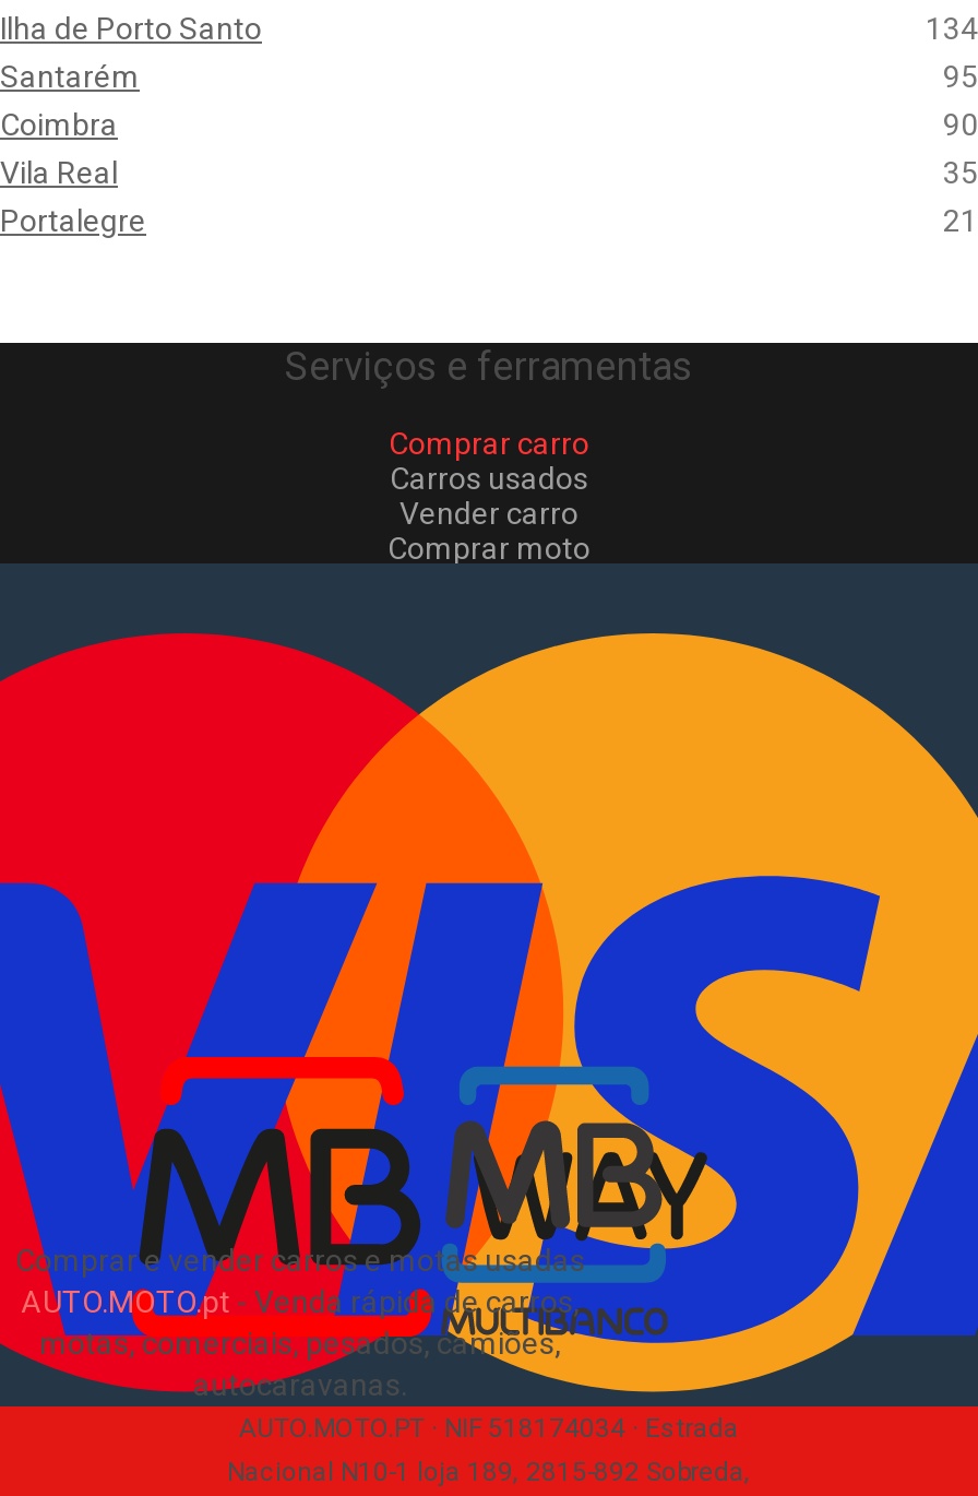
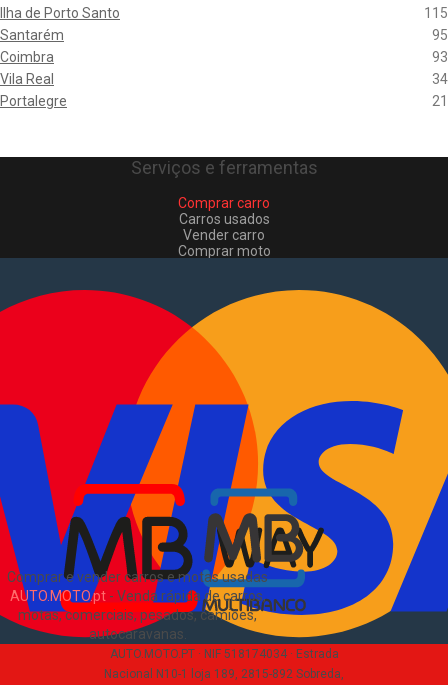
[926,11,978,46] 134 -> [424,5,448,21] 115
[943,107,978,142] 90 -> [432,49,448,65] 93
[943,155,978,190] 35 -> [432,71,448,87] 34

